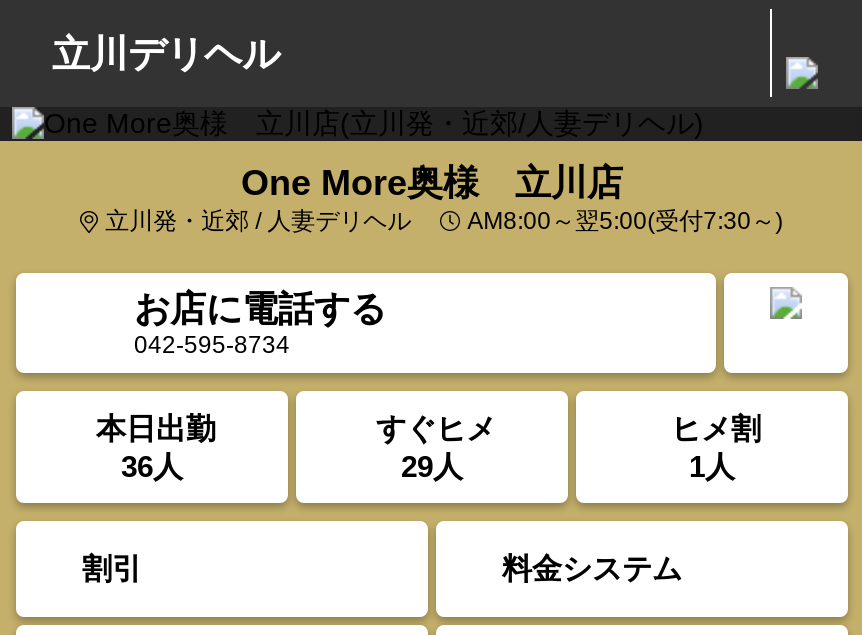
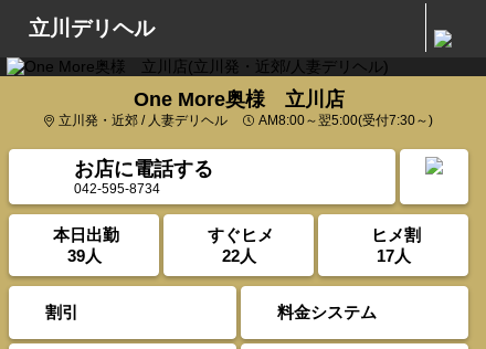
[121,449,183,483] 36人 -> [67,246,101,265] 39人
[401,449,463,483] 29人 -> [221,246,256,265] 22人
[689,449,735,483] 1人 -> [376,246,410,265] 17人

